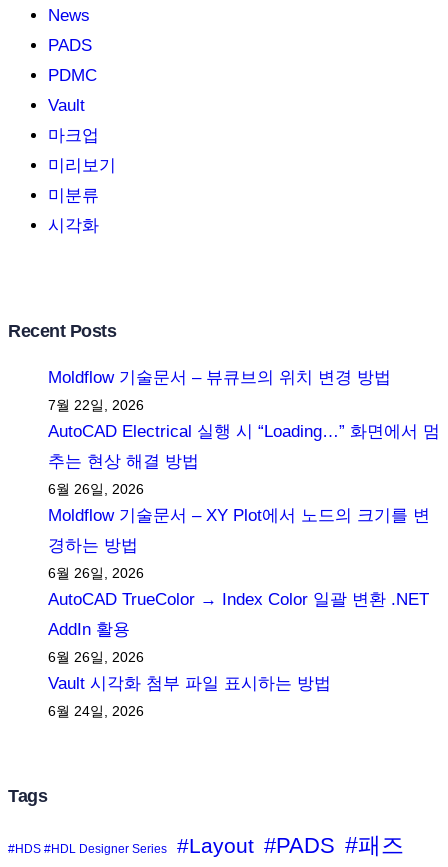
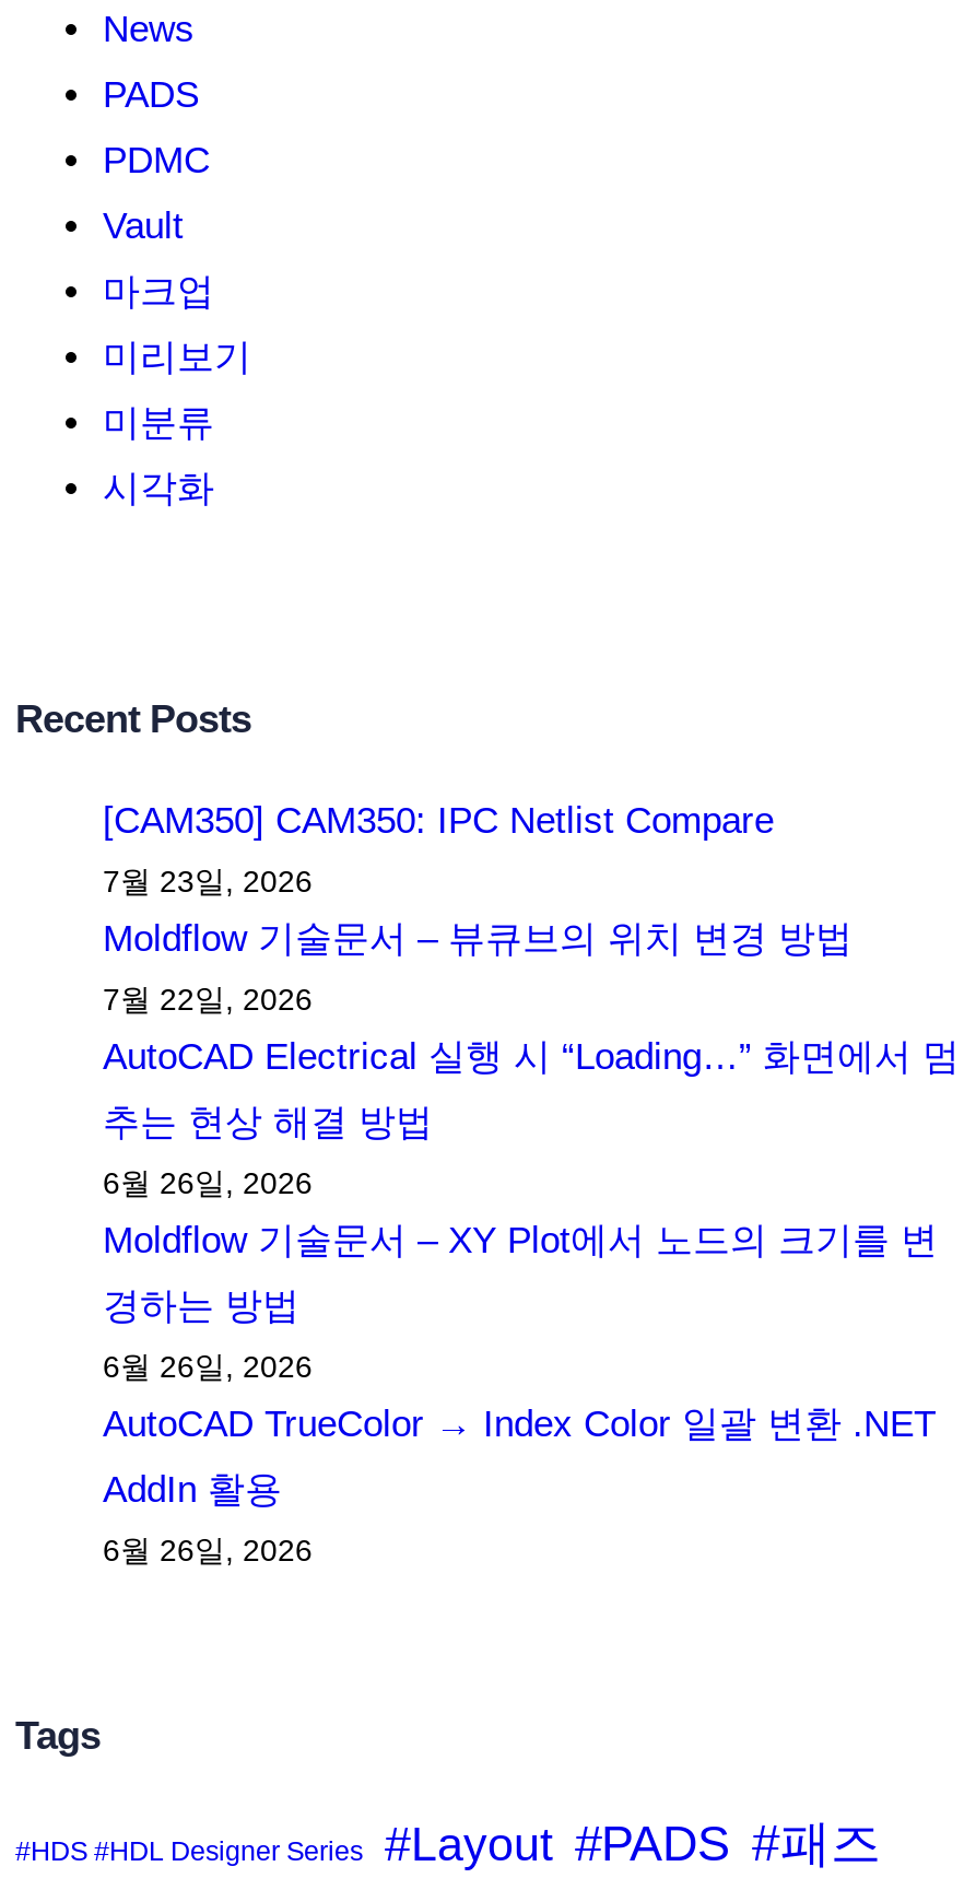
none -> [103,801,774,899] [CAM350] CAM350: IPC Netlist Compare | 7월 23일, 2026
moved [48,368,440,665] -> [103,919,960,1568]: Moldflow 기술문서 – 뷰큐브의 위치 변경 방법 | 7월 22일, 2026 | AutoCAD Electrical 실행 시 “Loading…” 화면에서 멈 | ... | AddIn 활용 | 6월 26일, 2026
[48,674,331,719] Vault 시각화 첨부 파일 표시하는 방법 | 6월 24일, 2026 -> none

